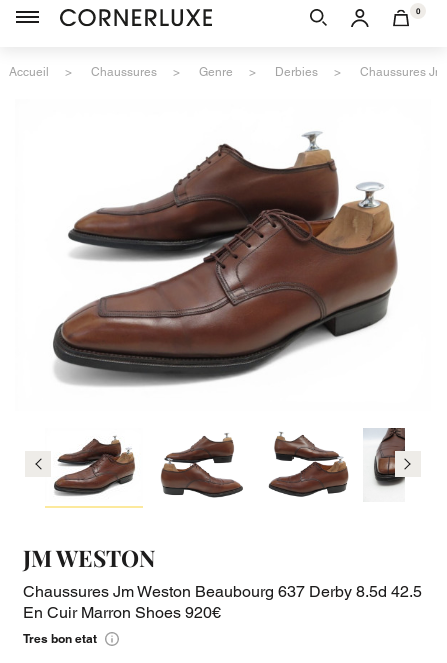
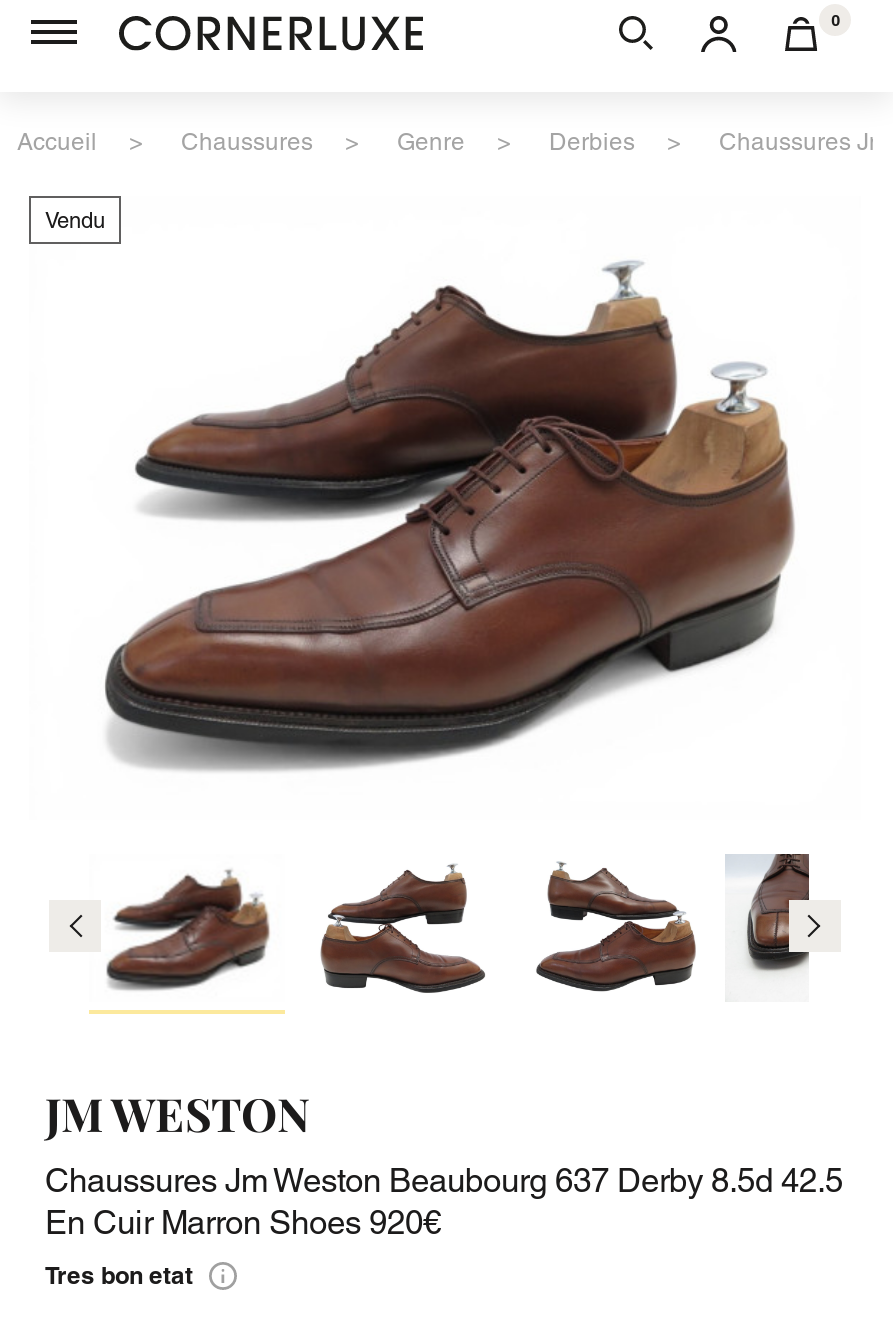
none -> [45,206,105,234] Vendu

